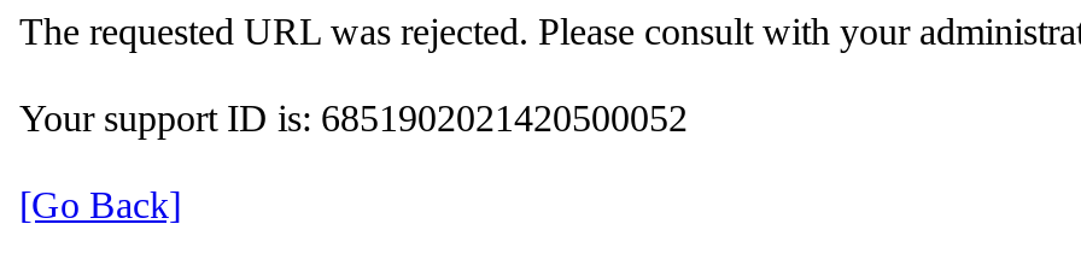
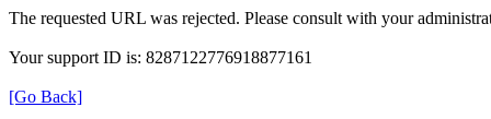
[19,98,688,138] Your support ID is: 6851902021420500052 -> [9,48,312,67] Your support ID is: 8287122776918877161

